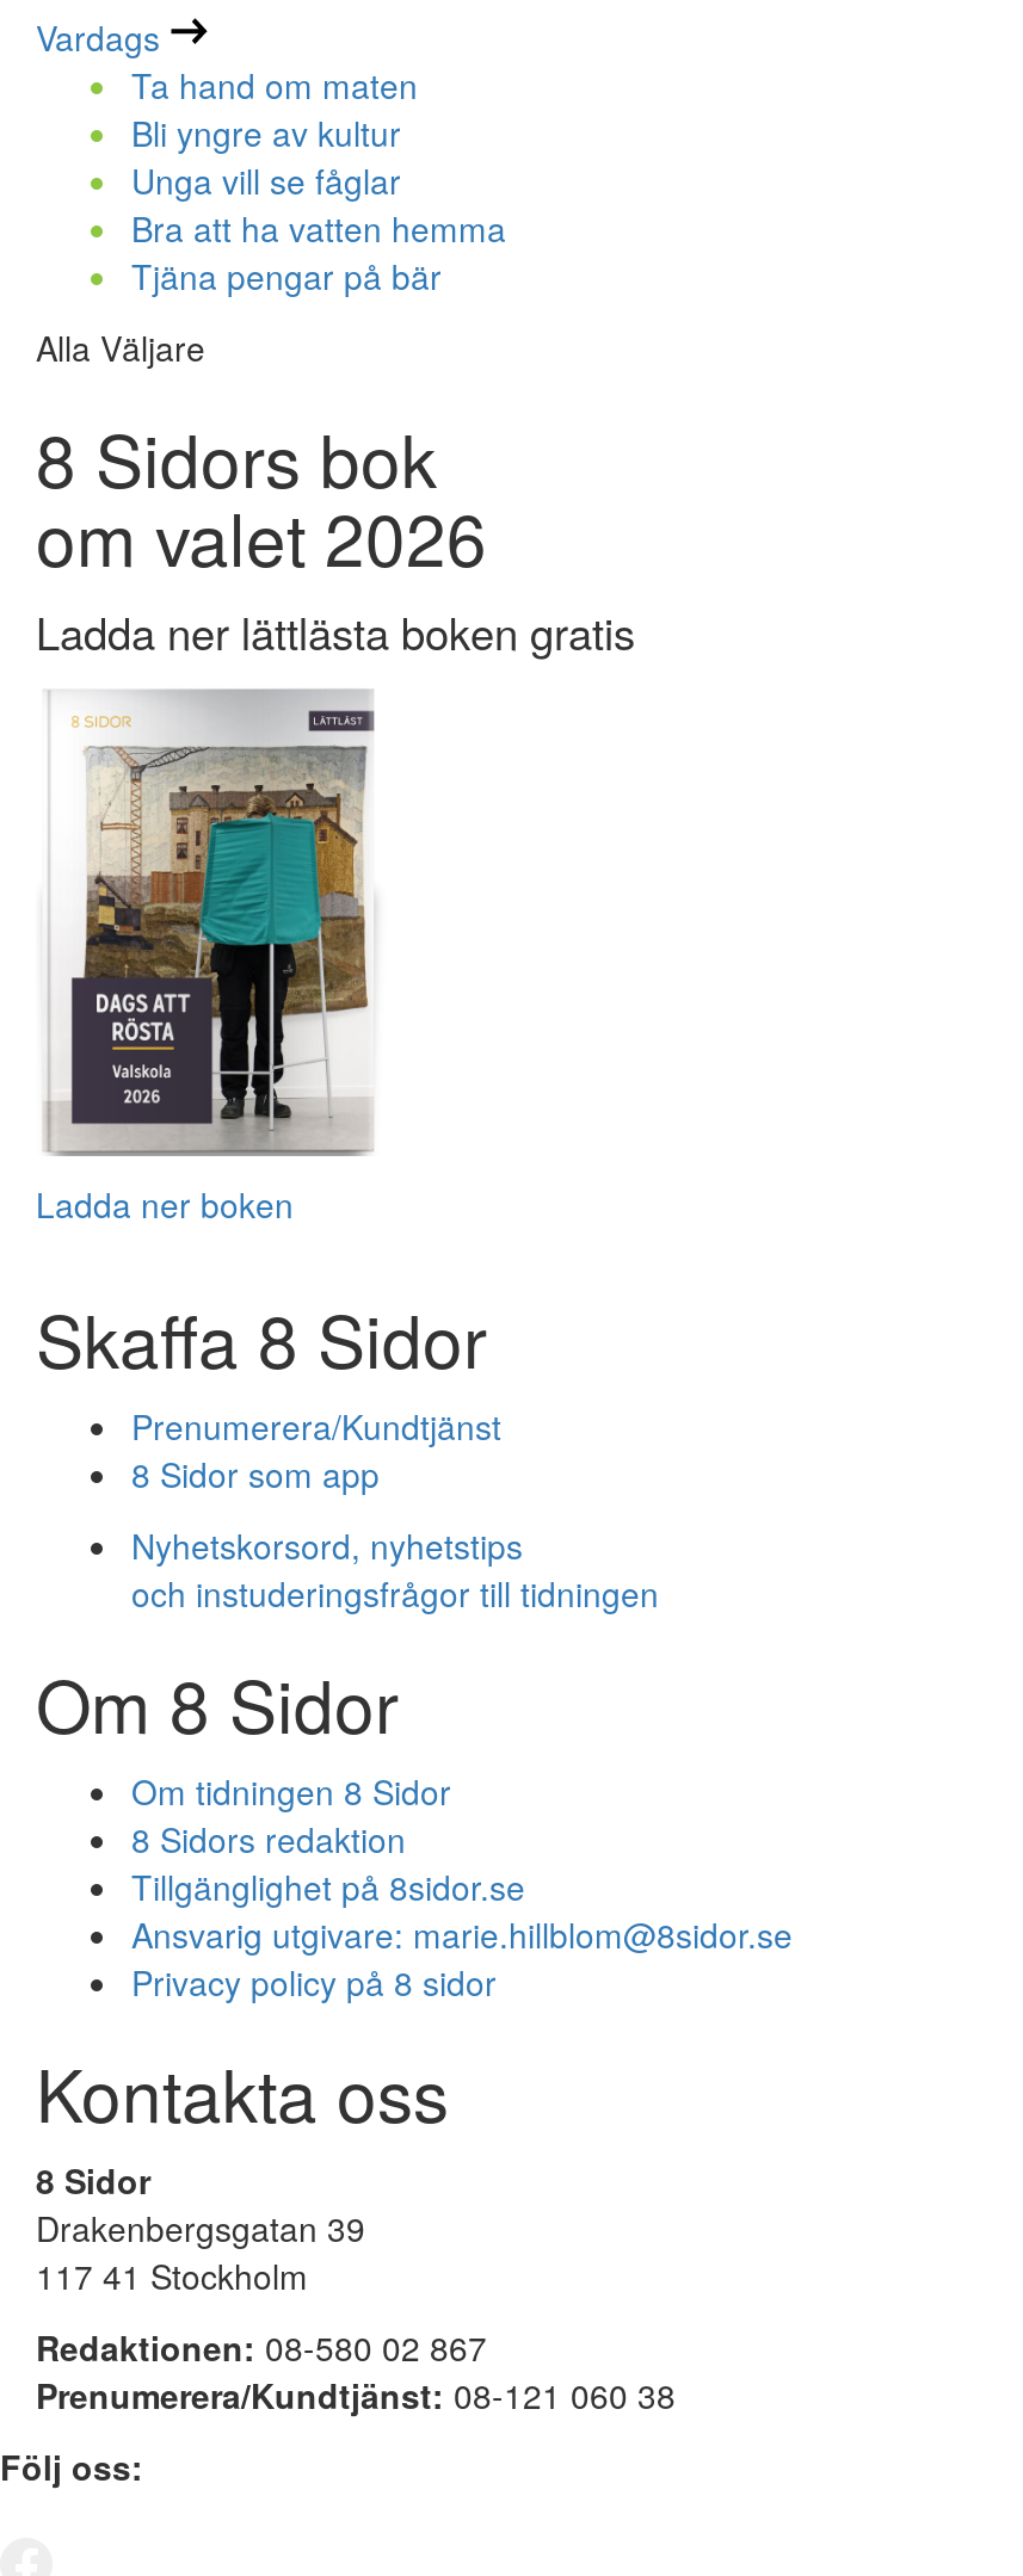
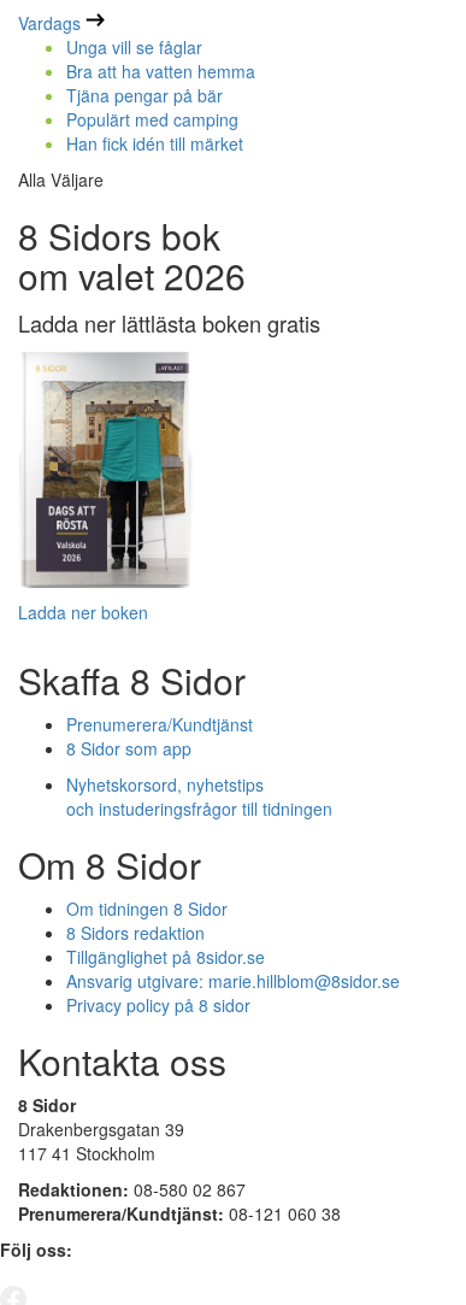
[131,61,418,156] Ta hand om maten | Bli yngre av kultur -> none
moved [131,156,506,299] -> [66,35,255,107]: Unga vill se fåglar | Bra att ha vatten hemma | Tjäna pengar på bär
none -> [66,107,243,155] Populärt med camping | Han fick idén till märket

